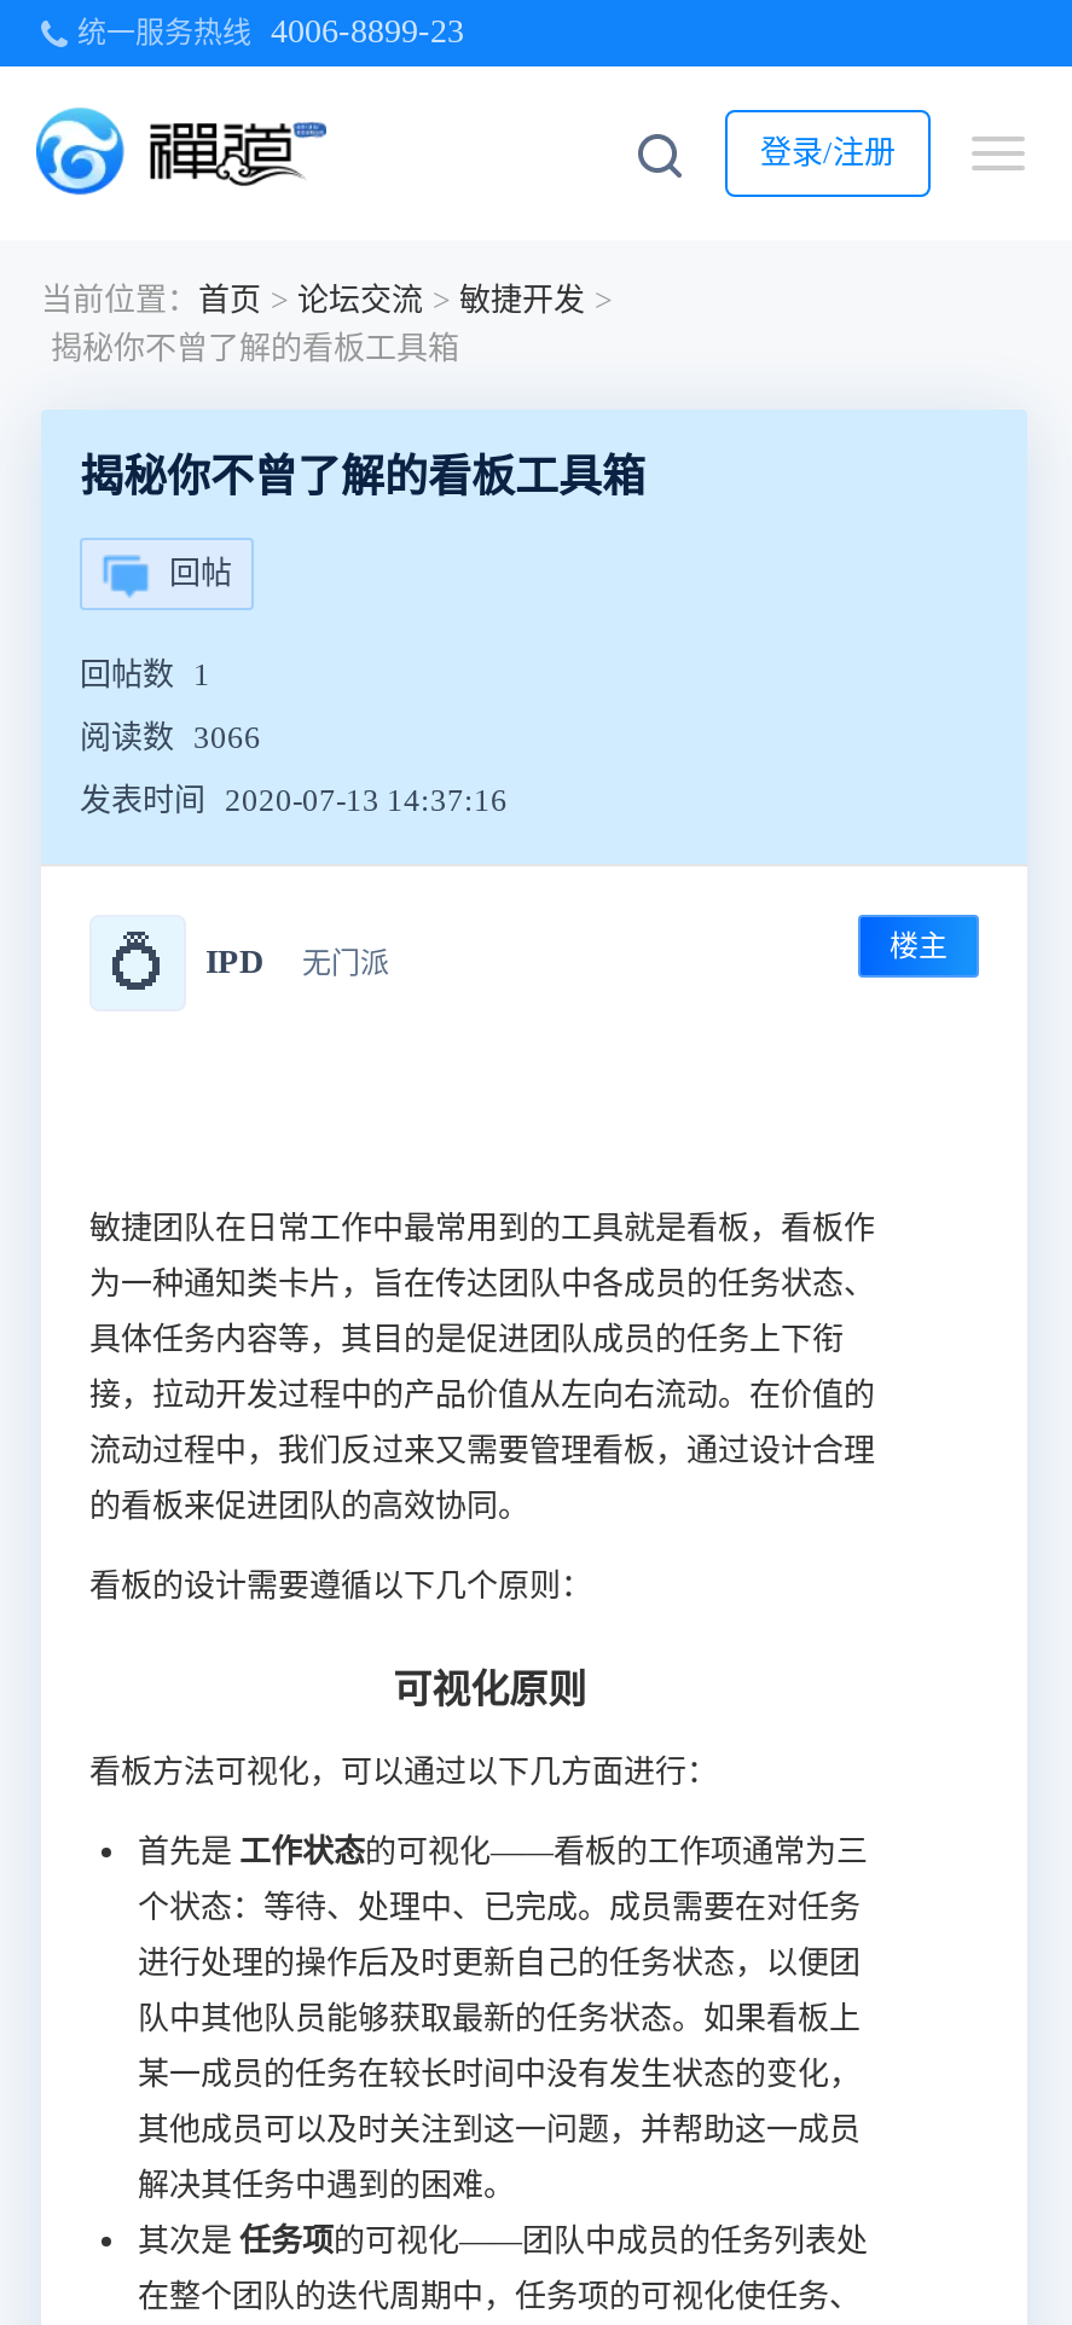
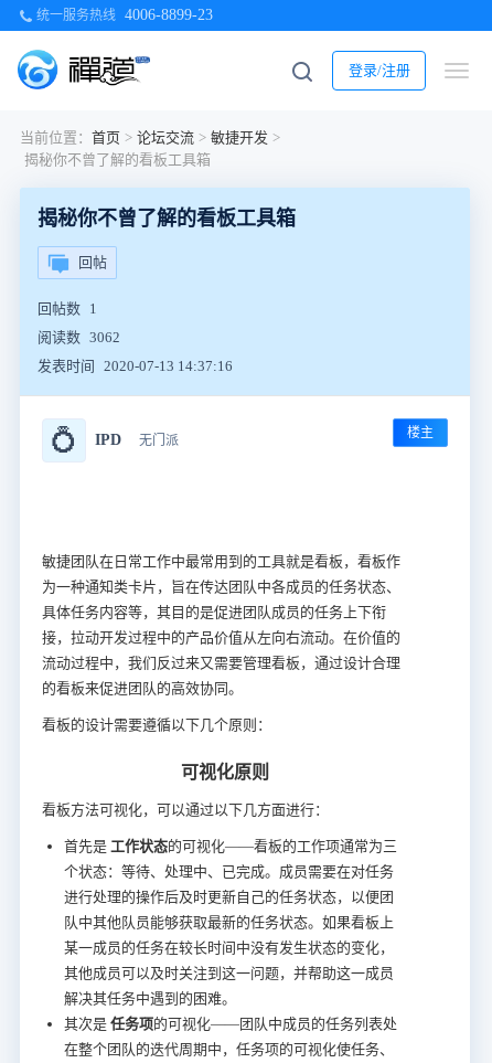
[80,719,261,755] 阅读数 3066 -> [38,329,120,346] 阅读数 3062

